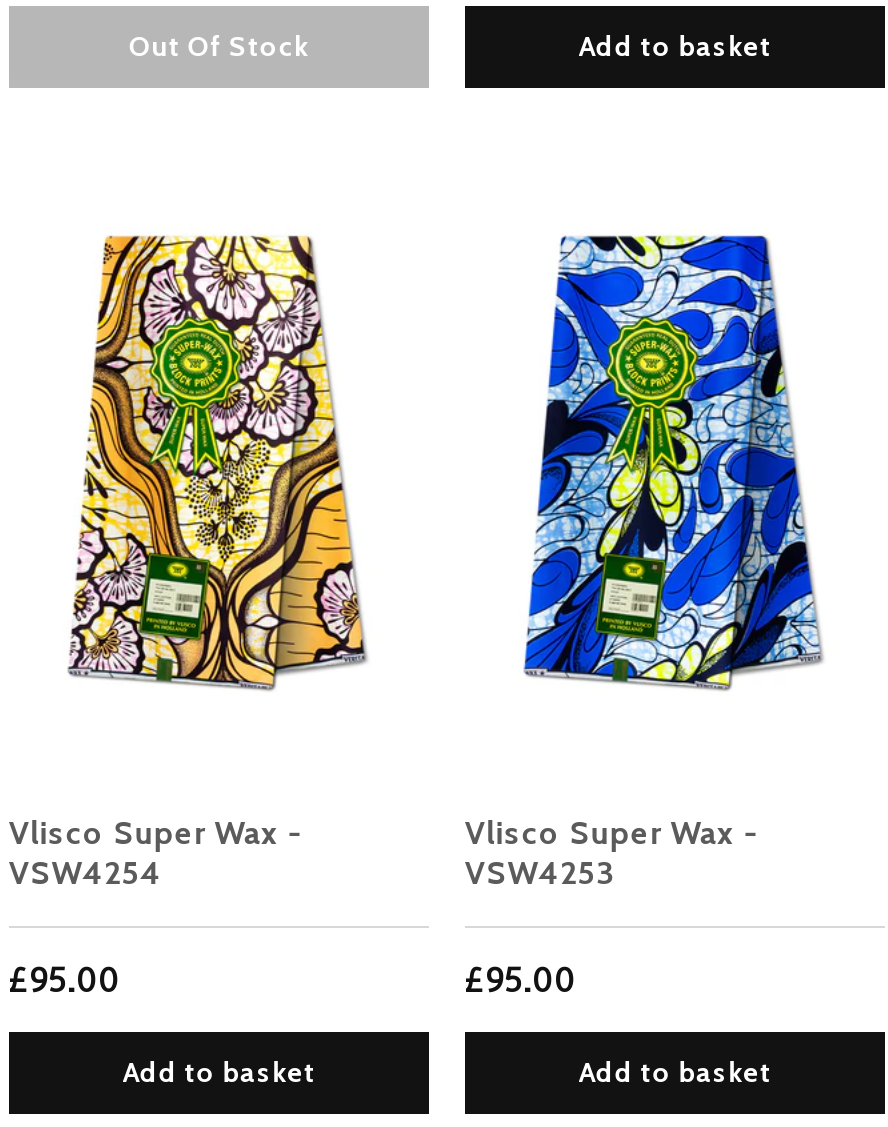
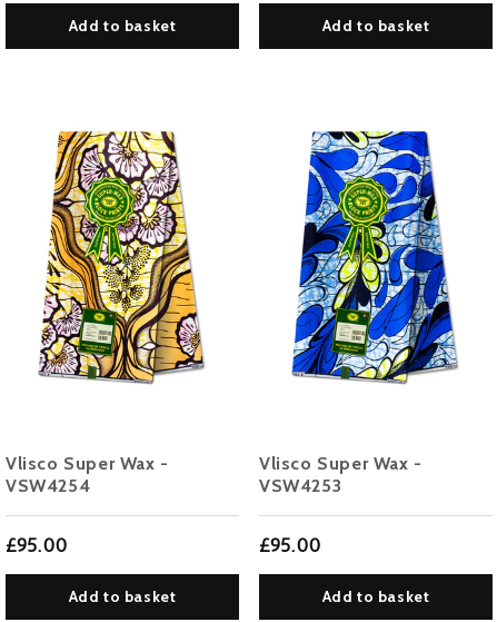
[129,28,309,64] Out Of Stock -> [68,15,176,35] Add to basket

